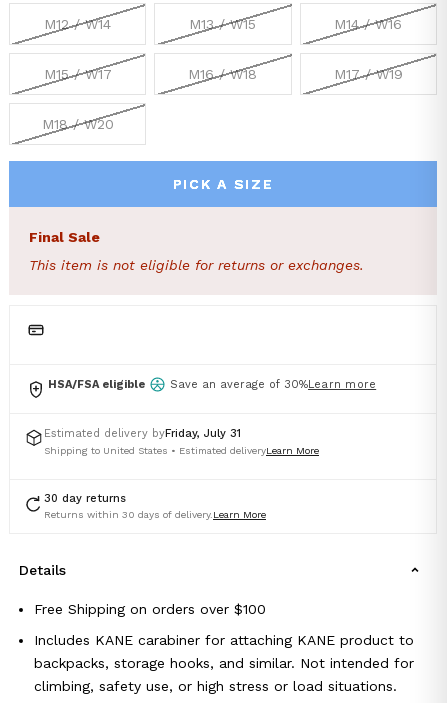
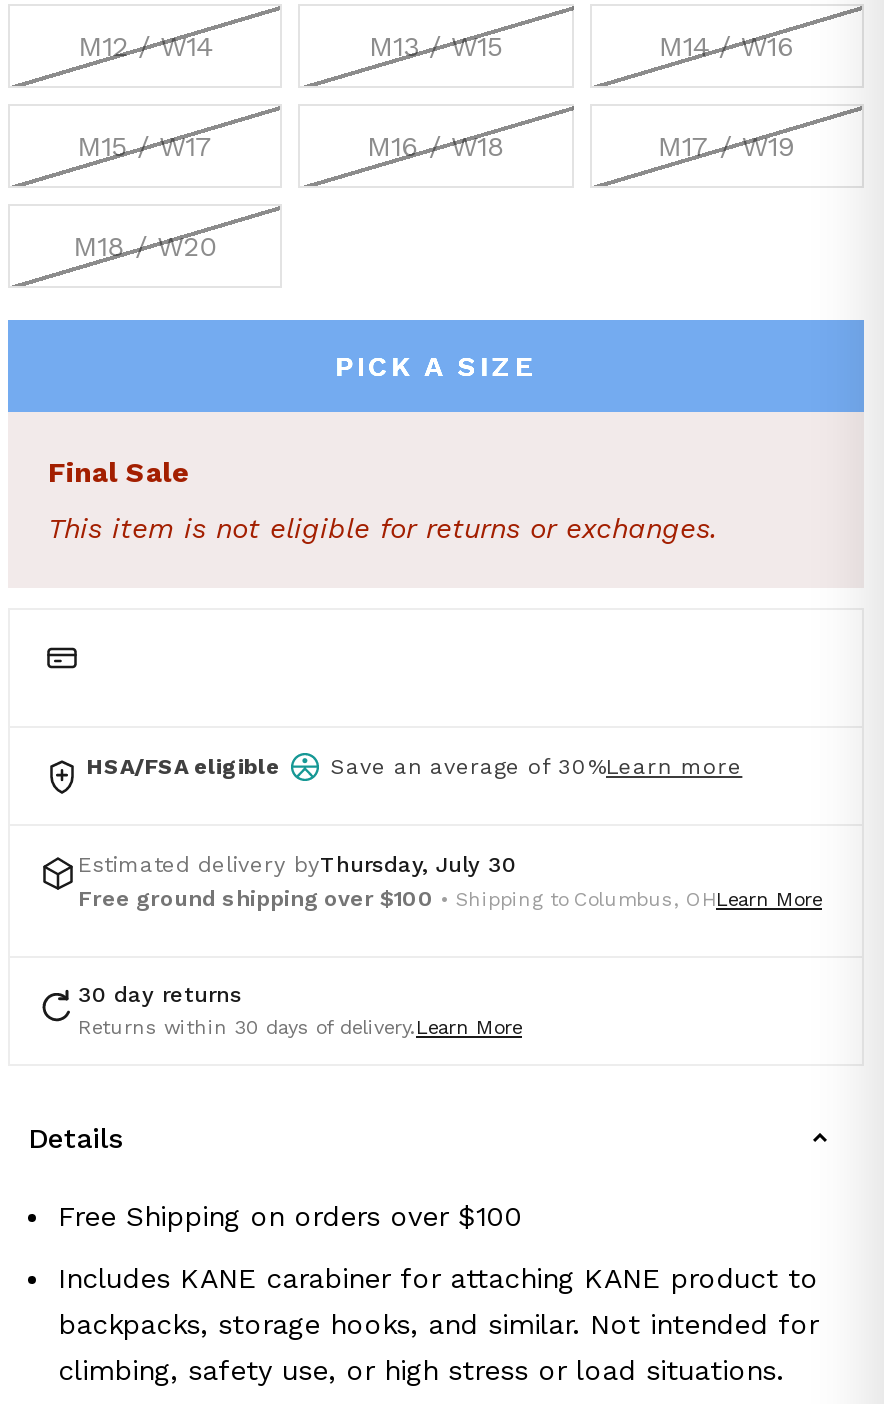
[44,427,319,456] Estimated delivery byFriday, July 31 | Shipping to United States • Estimated deliveryLearn More -> [78,852,822,912] Estimated delivery byThursday, July 30 | Free ground shipping over $100 • Shipping to Columbus, OHLearn More

